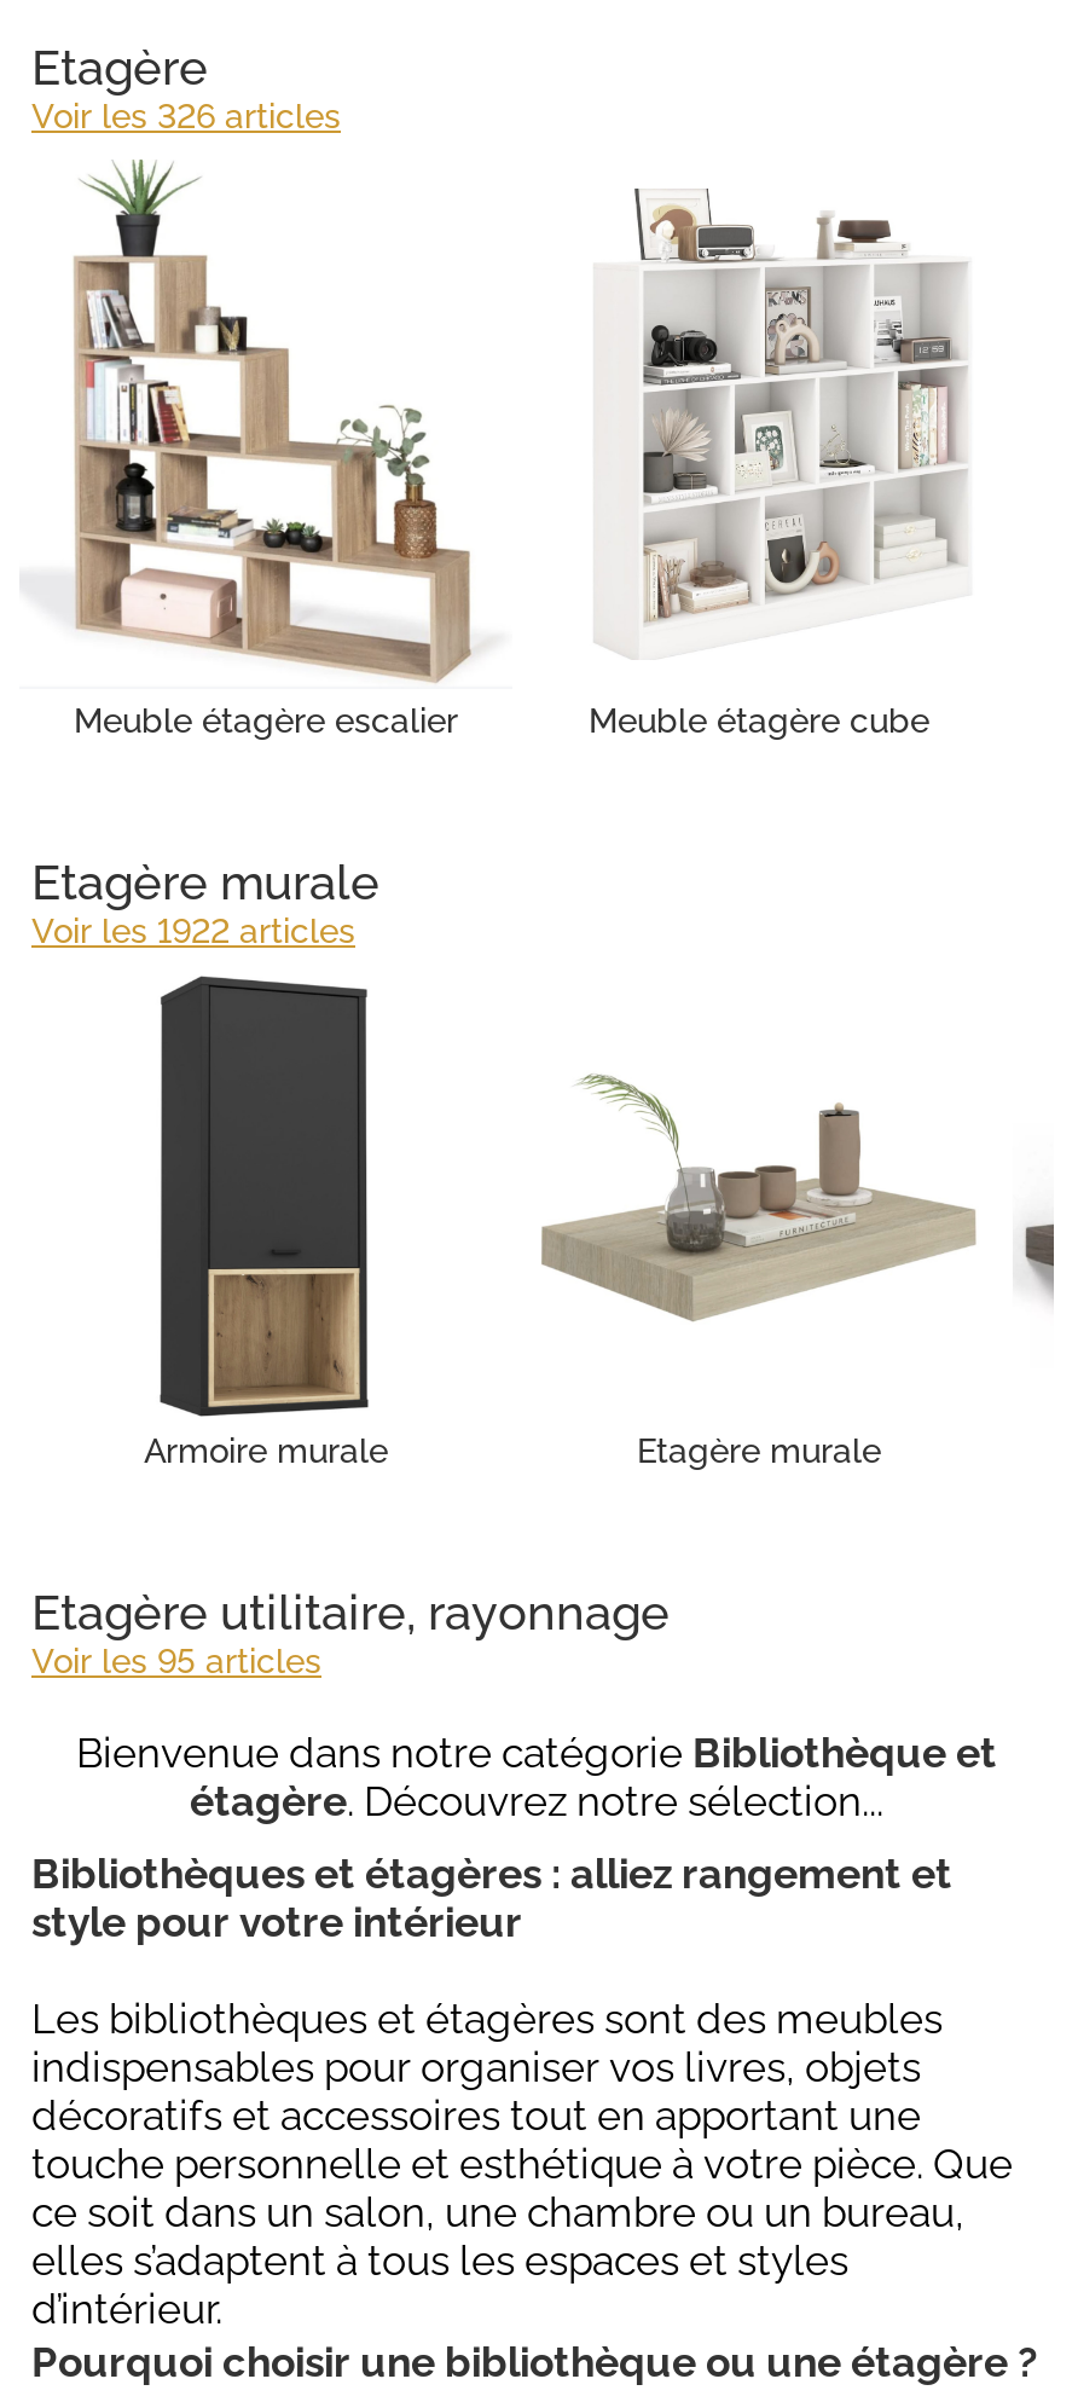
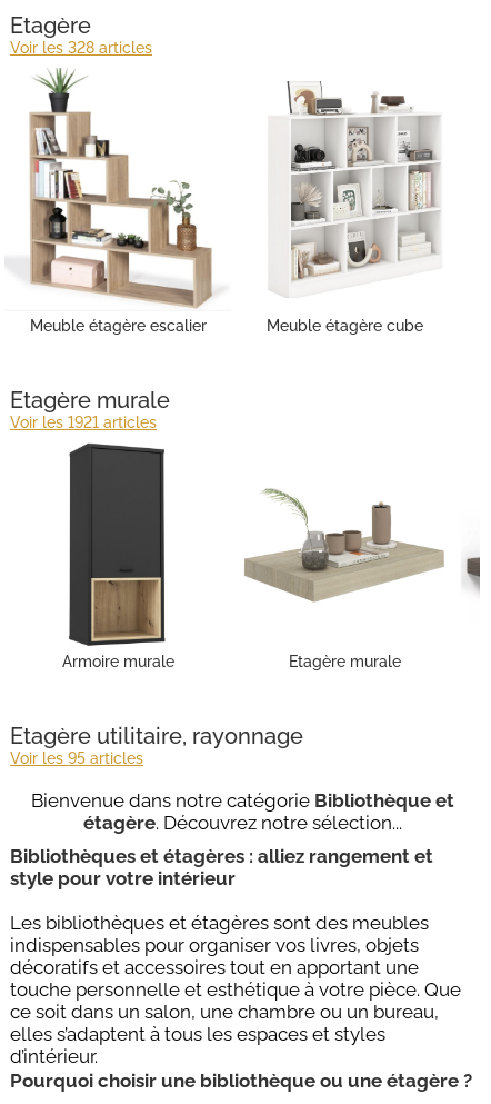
[31,97,341,136] Voir les 326 articles -> [10,39,152,57] Voir les 328 articles
[31,910,355,949] Voir les 1922 articles -> [10,413,157,431] Voir les 1921 articles

